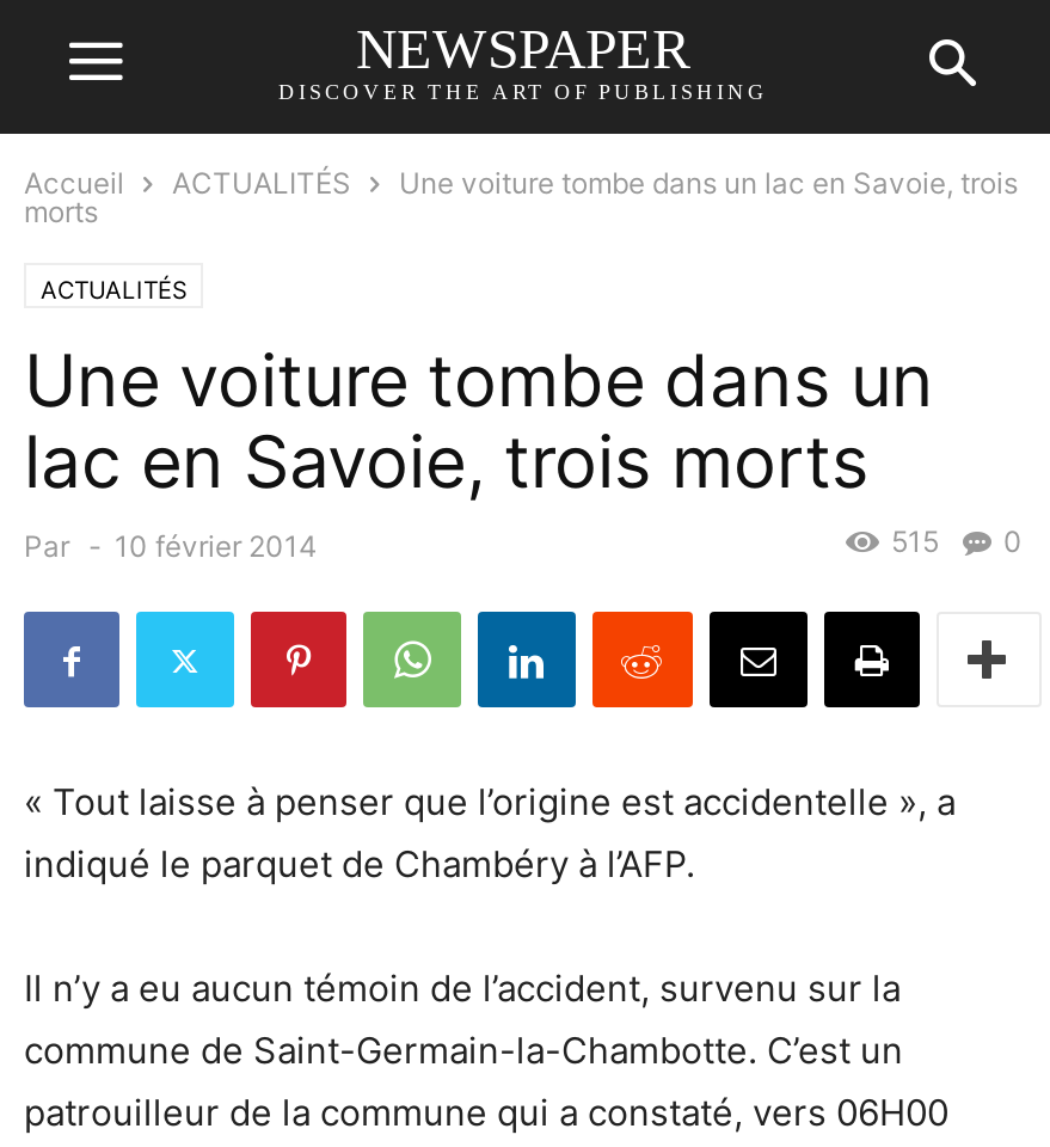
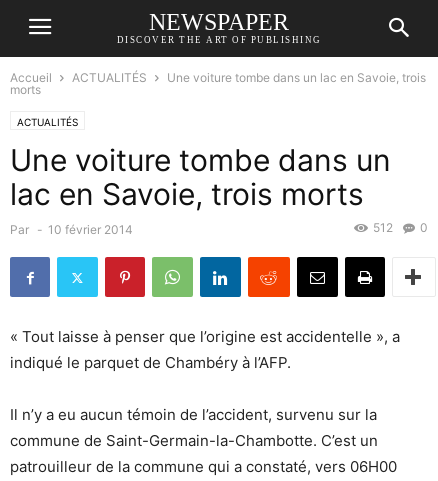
[891,523,1023,559] 515 0 -> [373,220,428,235] 512 0

